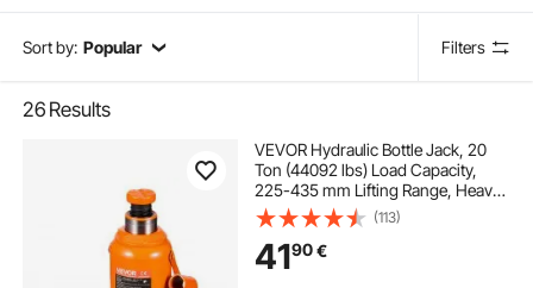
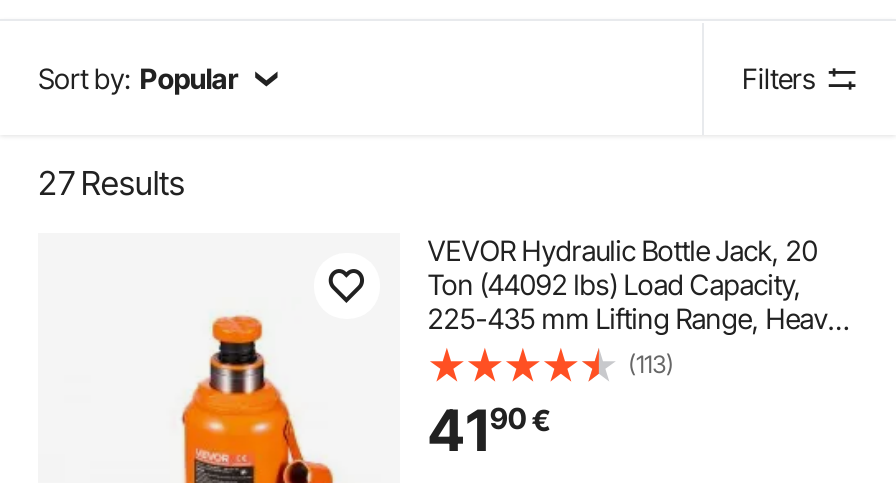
[23,98,111,122] 26 Results -> [38,163,185,203] 27 Results

